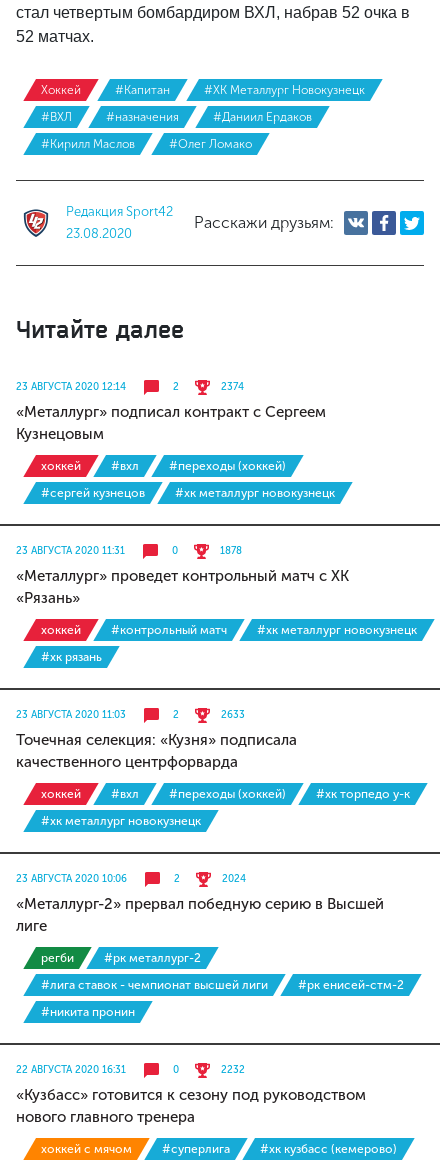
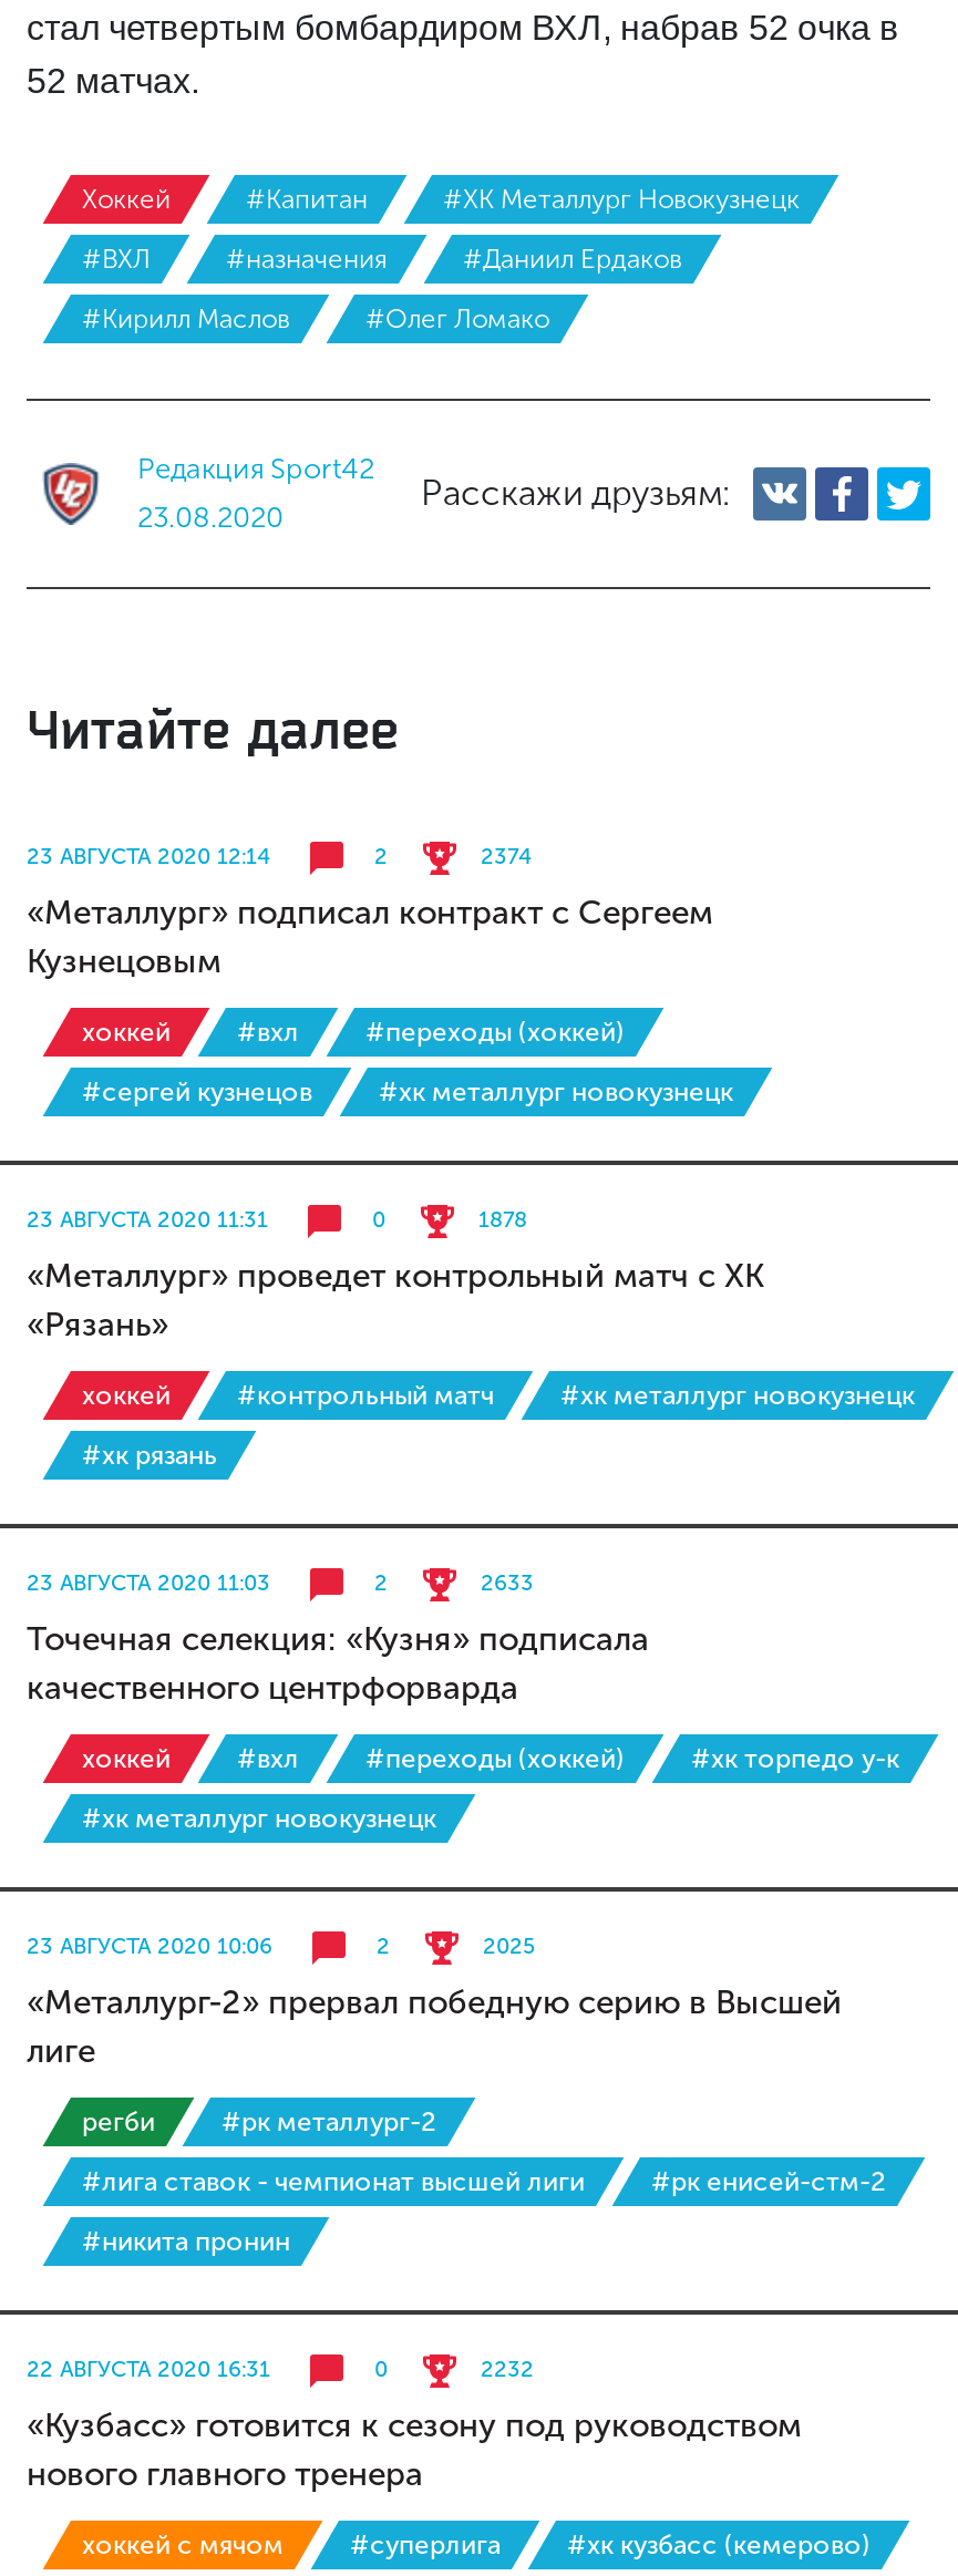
[222,873,246,885] 2024 -> [483,1934,536,1961] 2025

